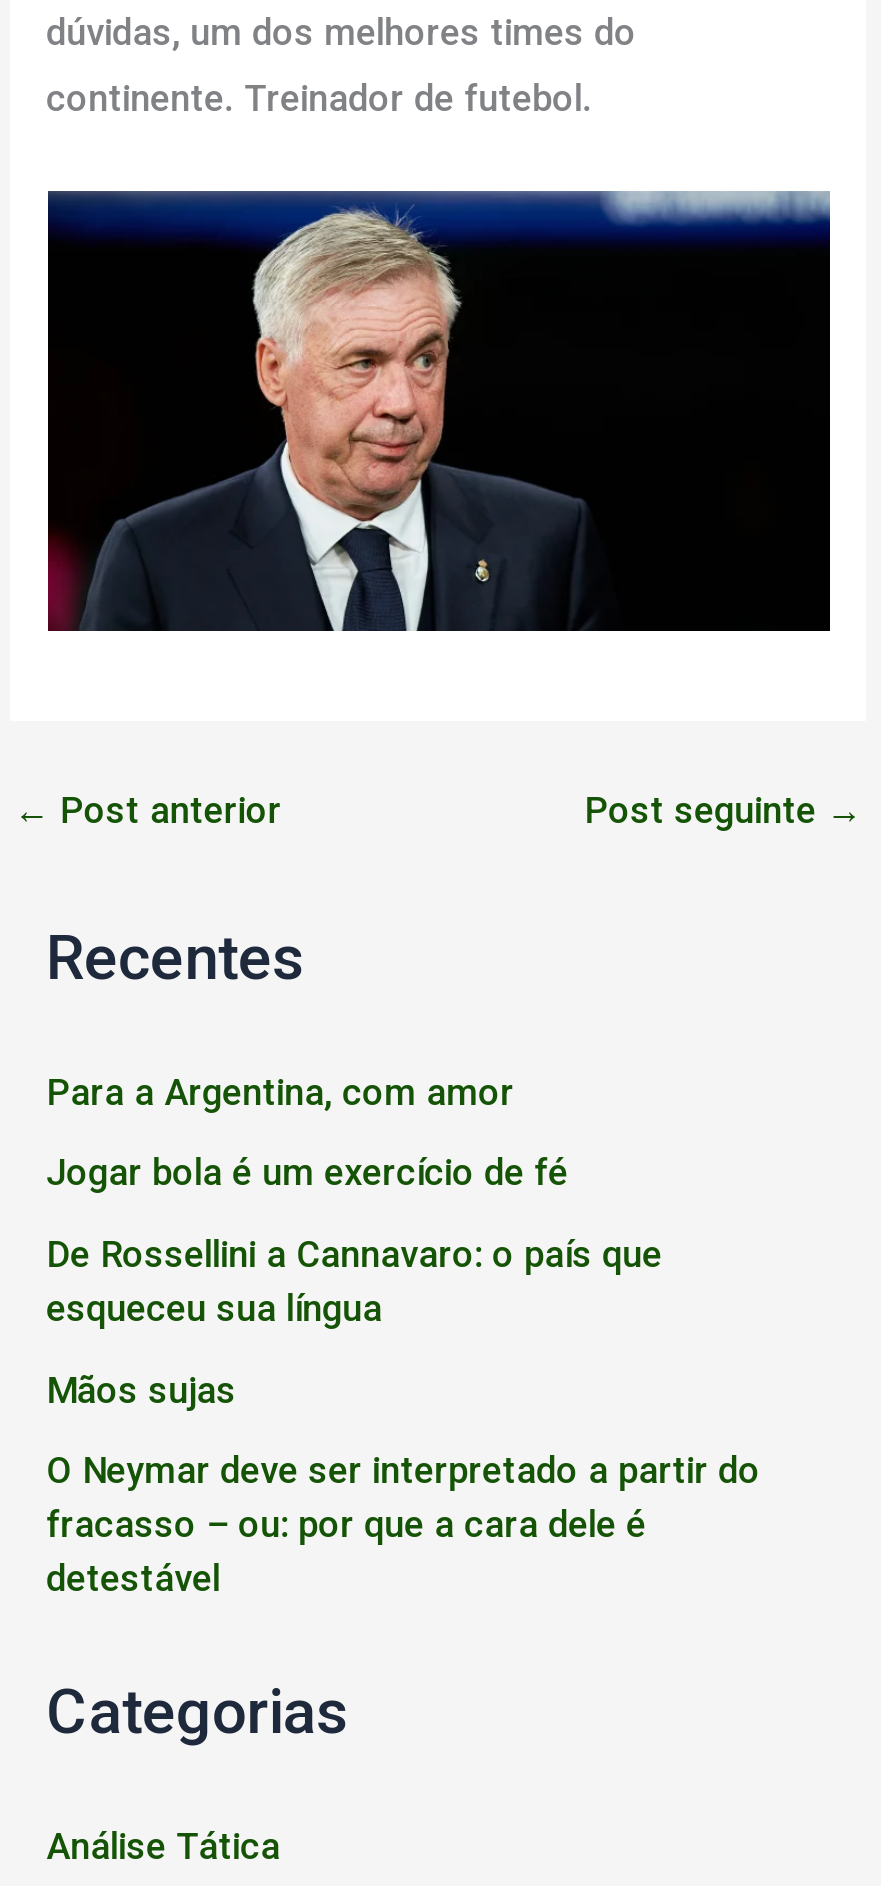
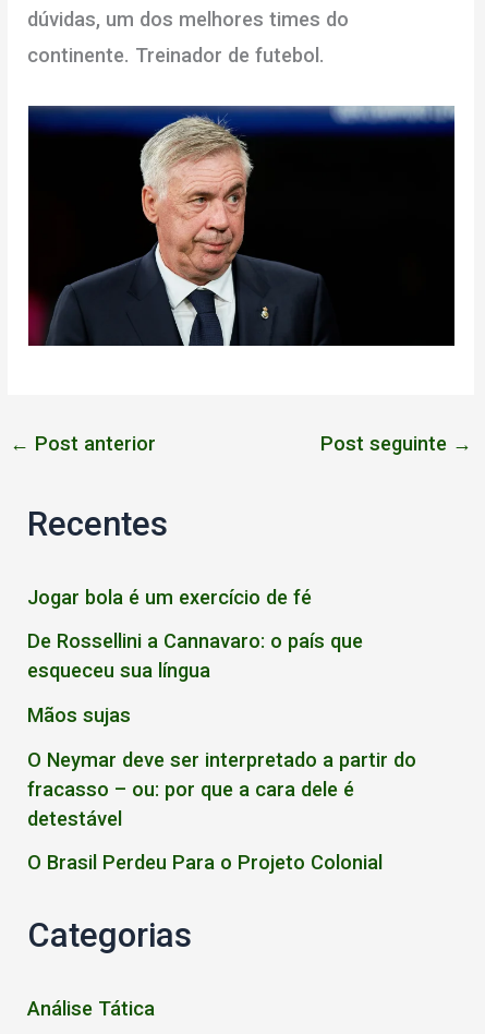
[46,1070,514,1112] Para a Argentina, com amor -> none
moved [46,1151,760,1600] -> [27,585,416,830]: Jogar bola é um exercício de fé | De Rossellini a Cannavaro: o país que | esqueceu sua língua | Mãos sujas | O Neymar deve ser interpretado a partir do | fracasso – ou: por que a cara dele é | detestável
none -> [27,851,383,874] O Brasil Perdeu Para o Projeto Colonial

